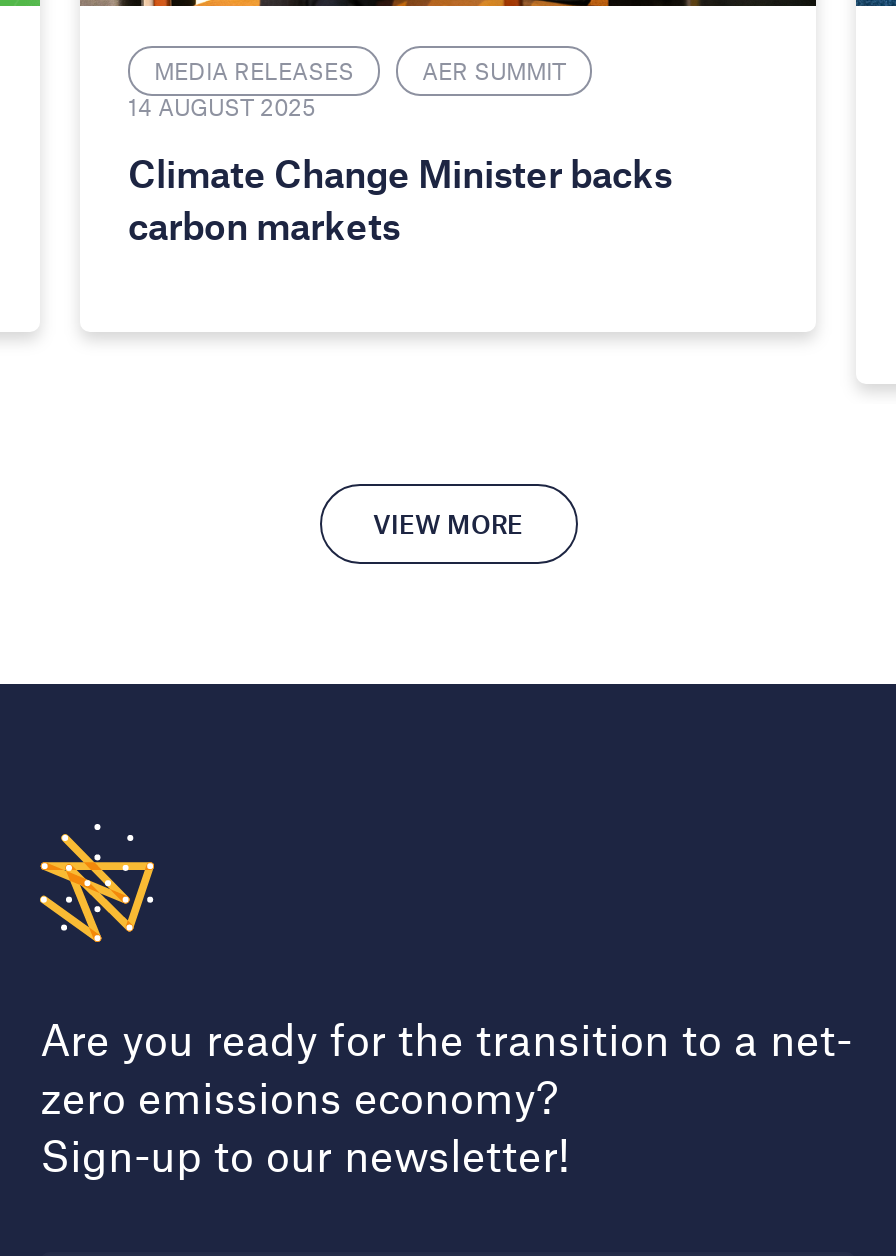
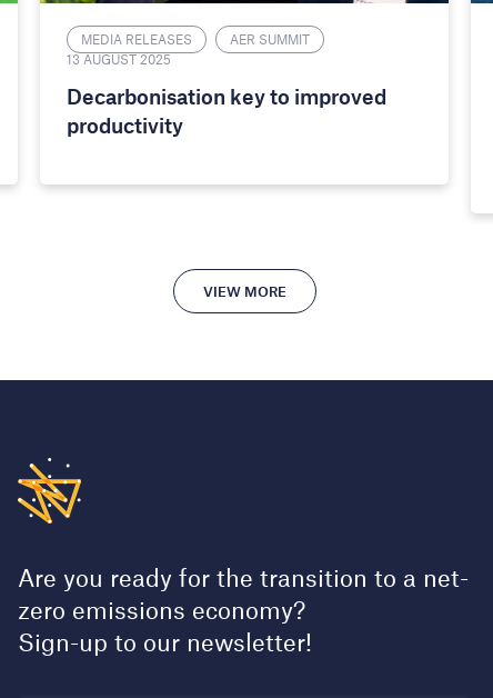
[128,91,316,119] 14 AUGUST 2025 -> [67,51,171,66] 13 AUGUST 2025
[128,149,672,247] Climate Change Minister backs | carbon markets -> [67,83,386,137] Decarbonisation key to improved | productivity

